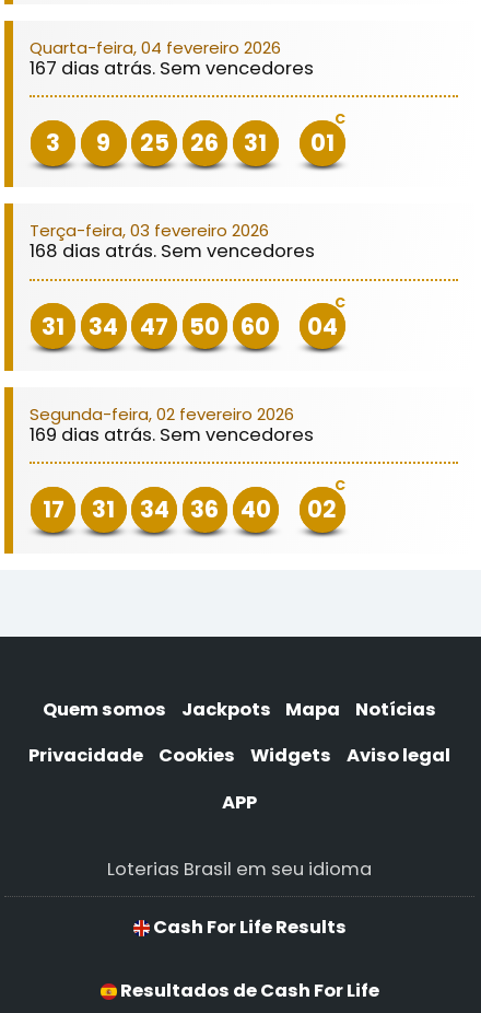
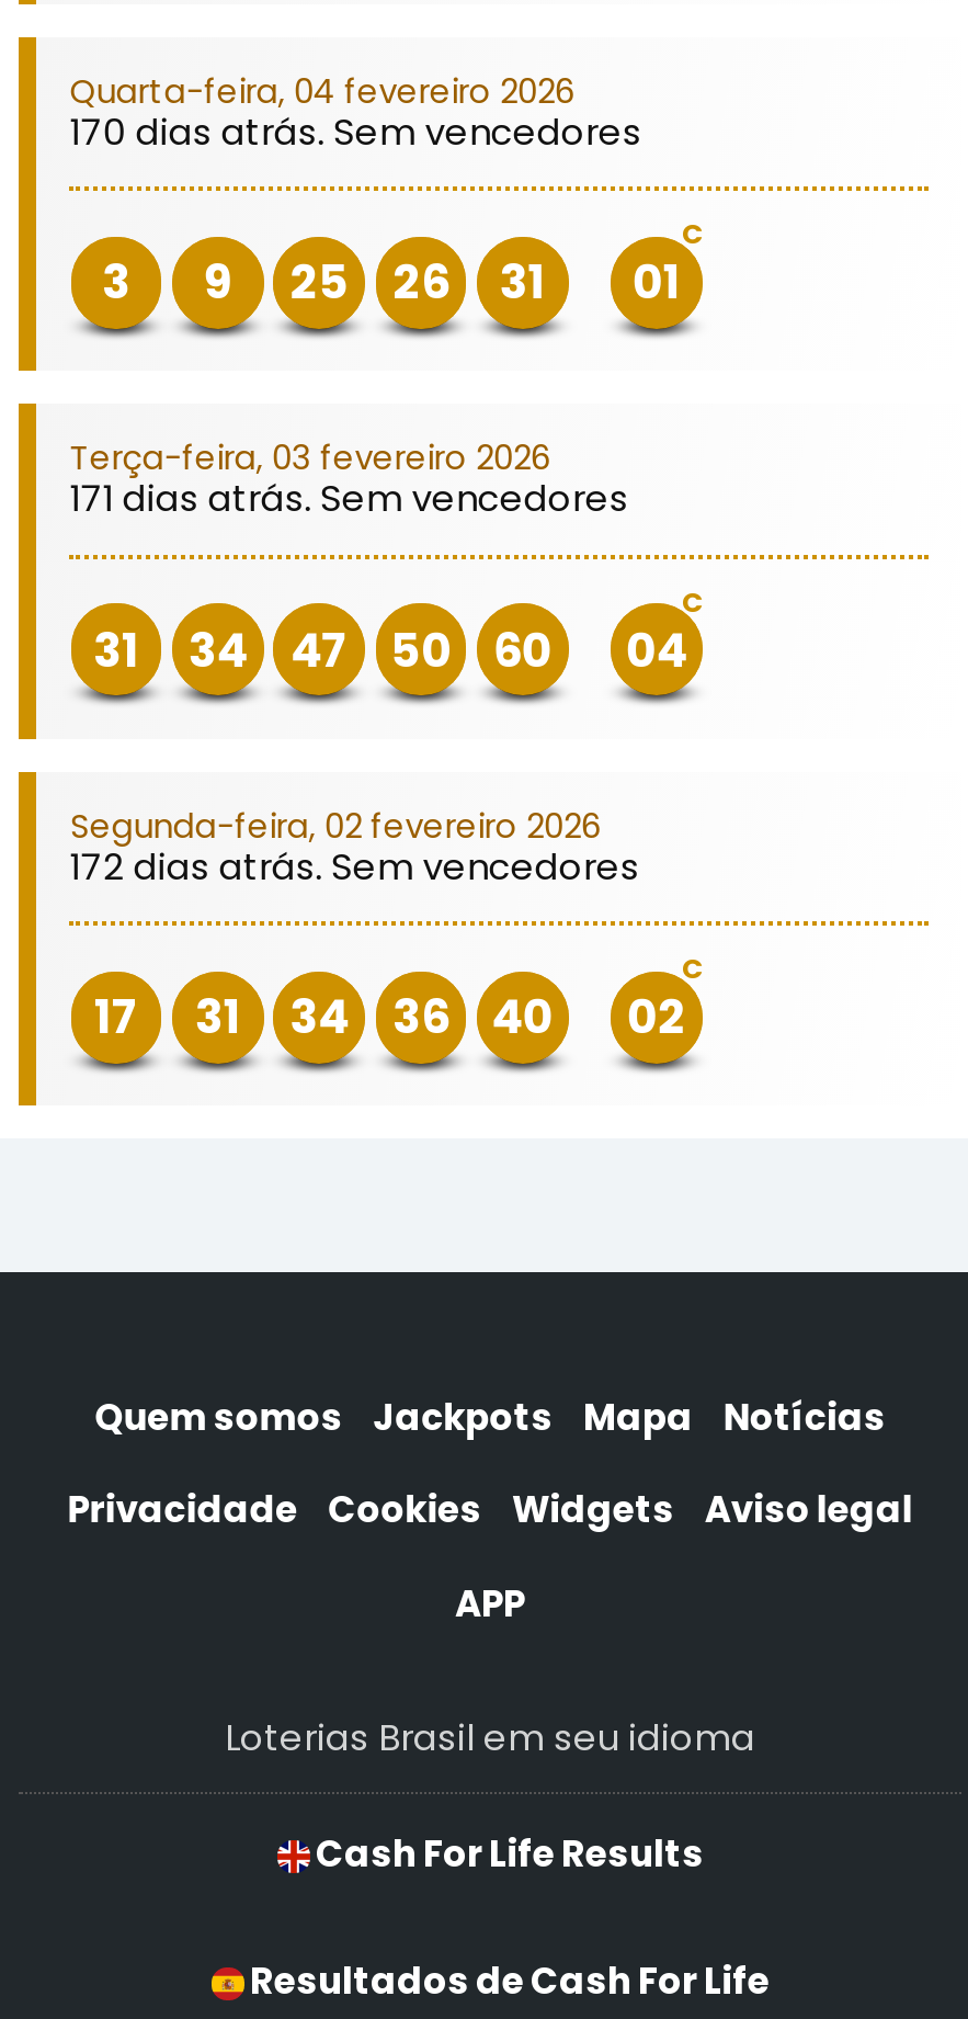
[30,55,314,81] 167 dias atrás. Sem vencedores -> [70,107,642,157] 170 dias atrás. Sem vencedores
[30,238,315,264] 168 dias atrás. Sem vencedores -> [70,474,629,524] 171 dias atrás. Sem vencedores
[30,422,314,447] 169 dias atrás. Sem vencedores -> [70,841,640,892] 172 dias atrás. Sem vencedores

